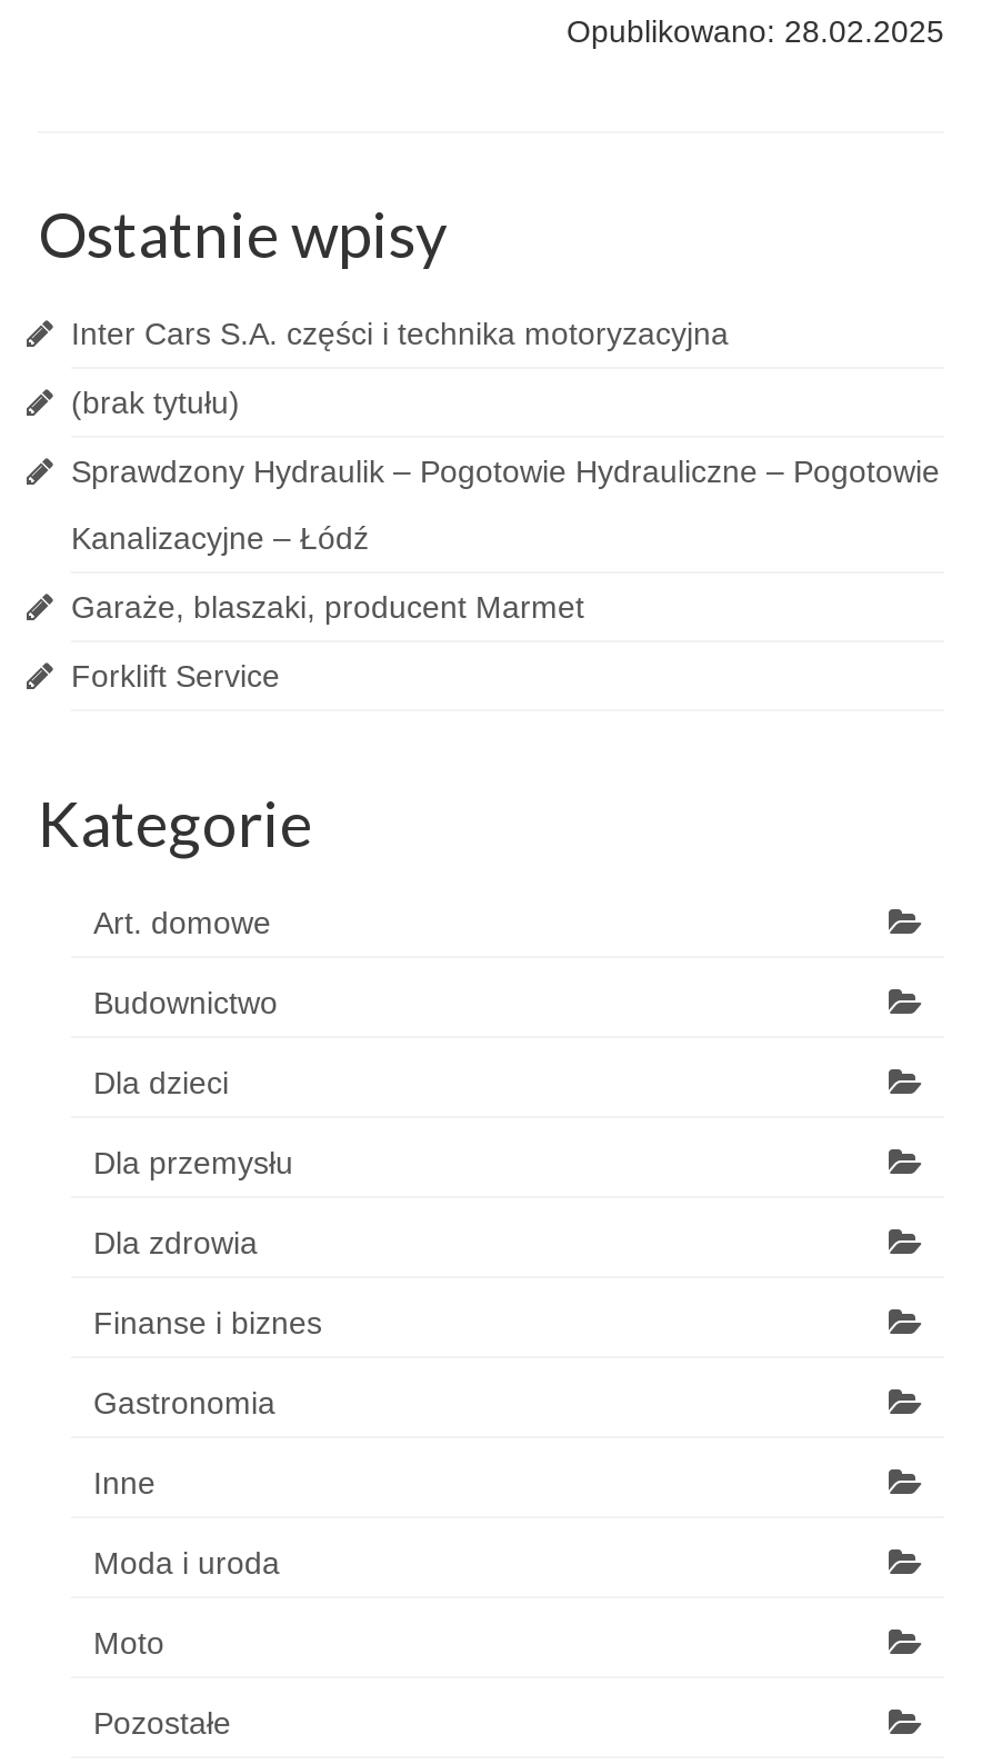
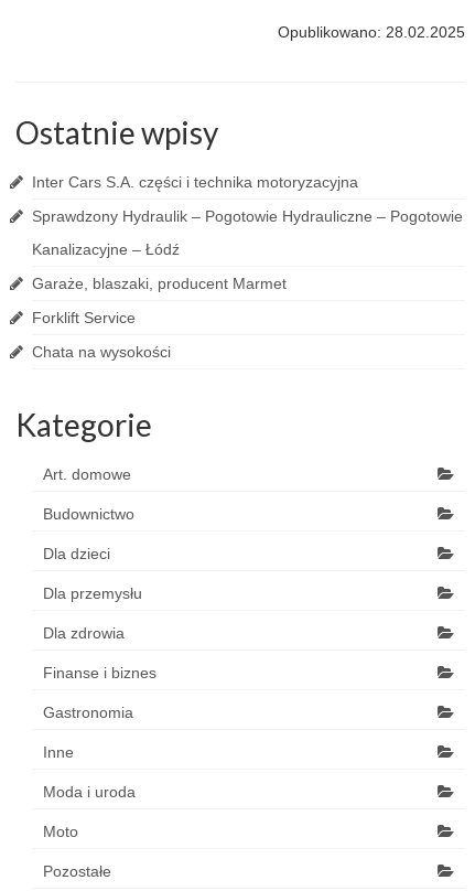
[71,385,240,420] (brak tytułu) -> none
moved [71,454,940,694] -> [32,207,463,326]: Sprawdzony Hydraulik – Pogotowie Hydrauliczne – Pogotowie | Kanalizacyjne – Łódź | Garaże, blaszaki, producent Marmet | Forklift Service
none -> [32,343,171,361] Chata na wysokości

